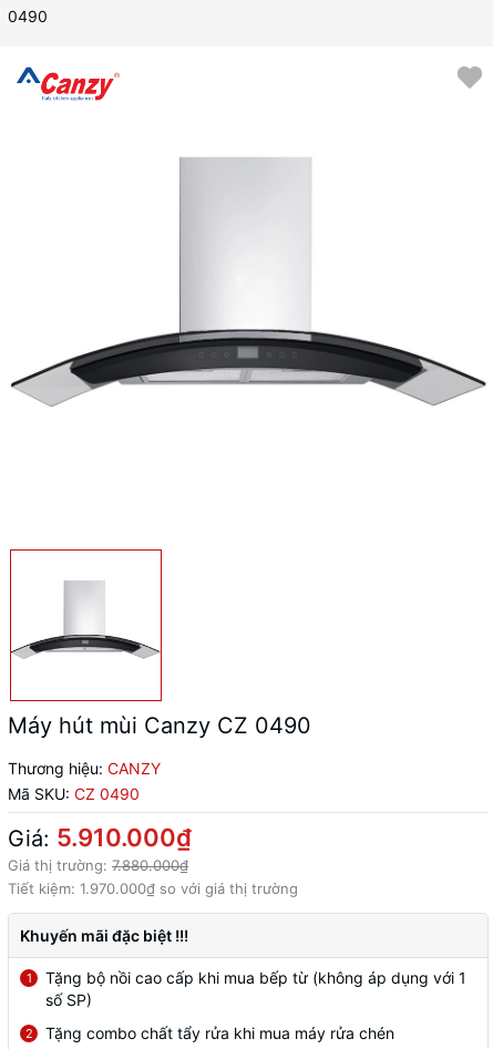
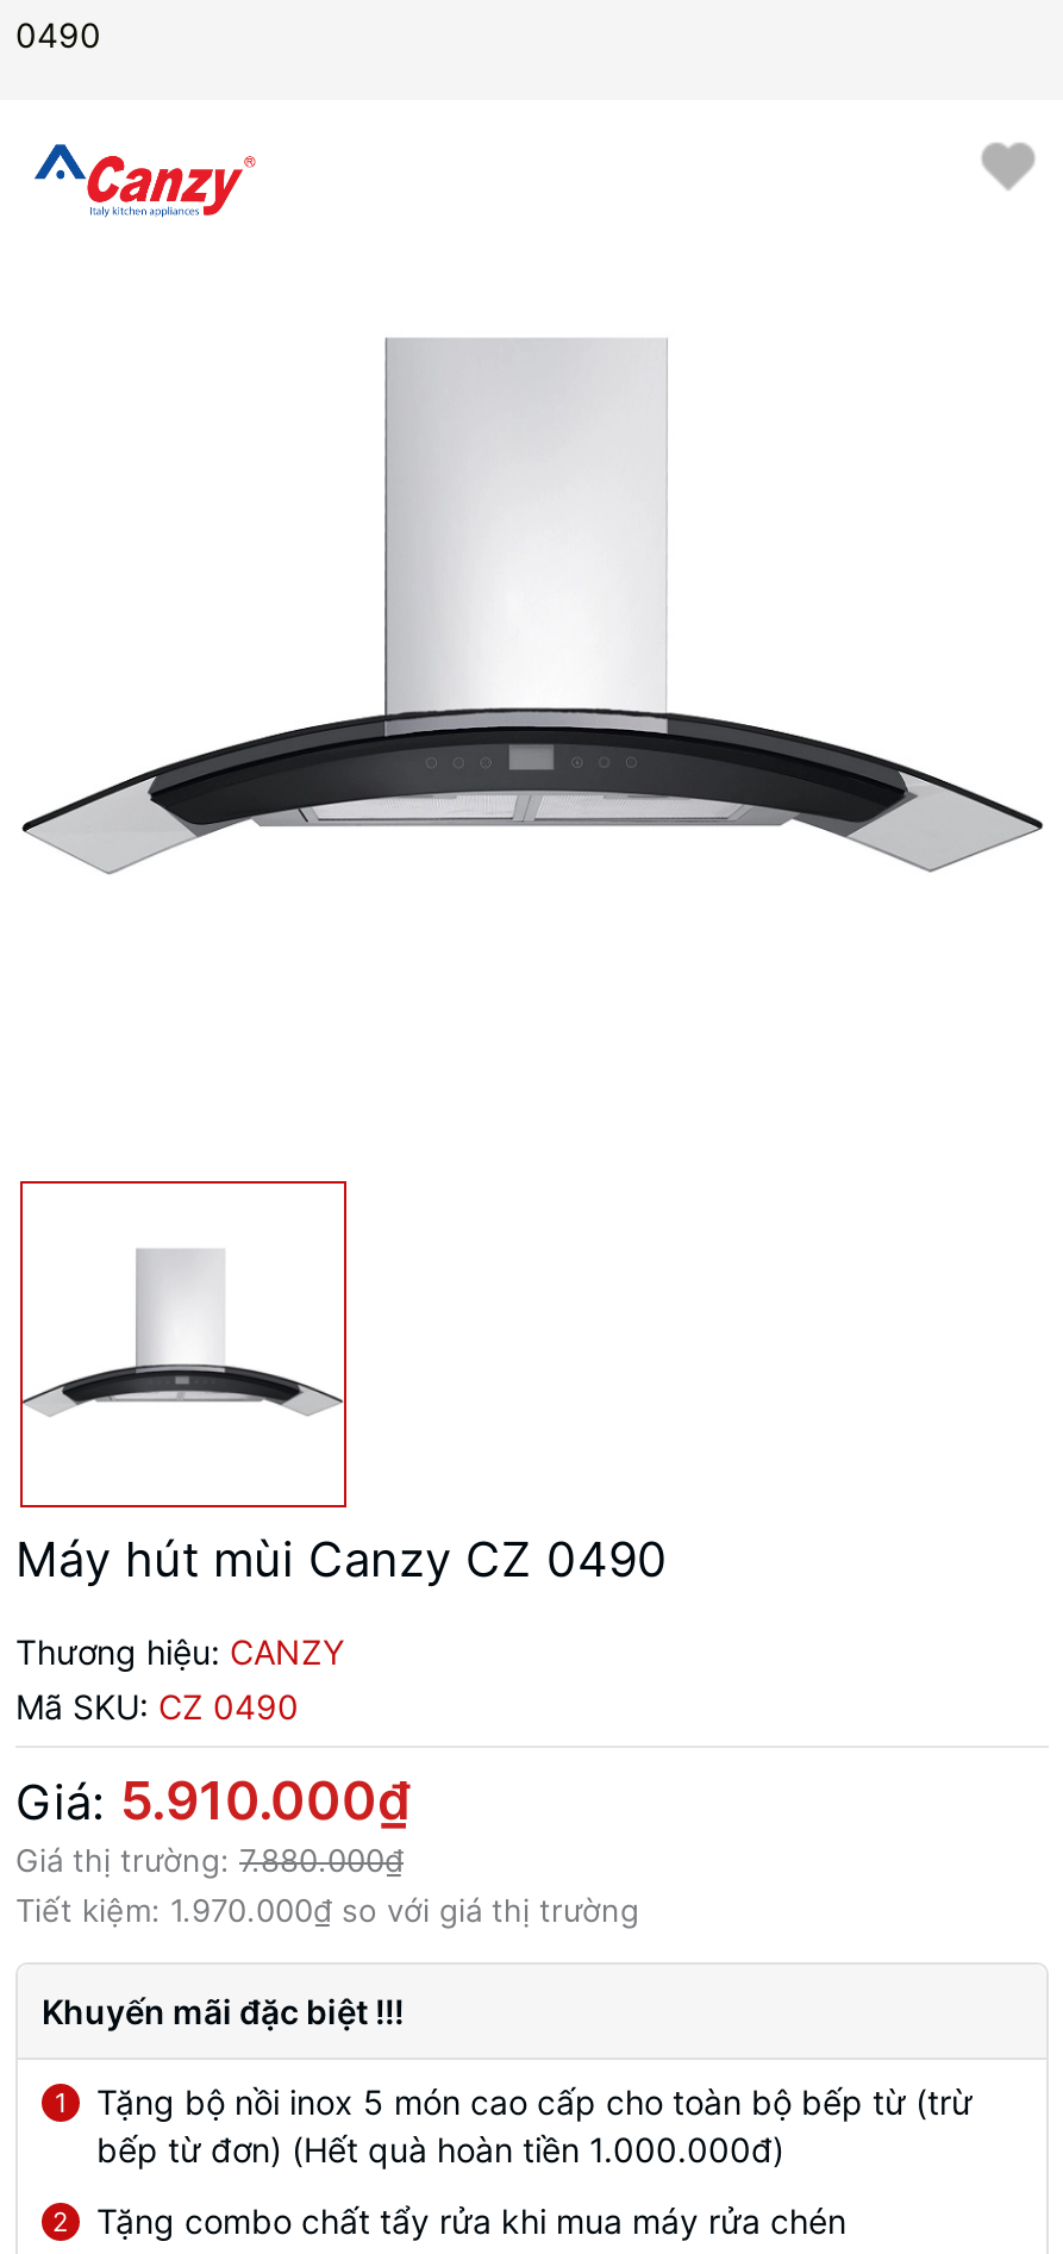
[45,968,466,1009] Tặng bộ nồi cao cấp khi mua bếp từ (không áp dụng với 1 | số SP) -> [96,2081,973,2169] Tặng bộ nồi inox 5 món cao cấp cho toàn bộ bếp từ (trừ | bếp từ đơn) (Hết quà hoàn tiền 1.000.000đ)

